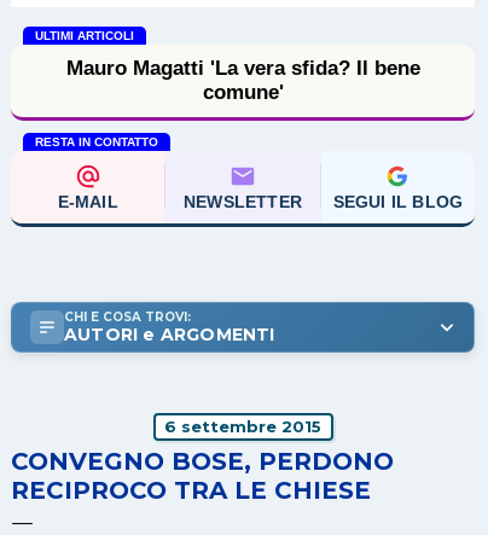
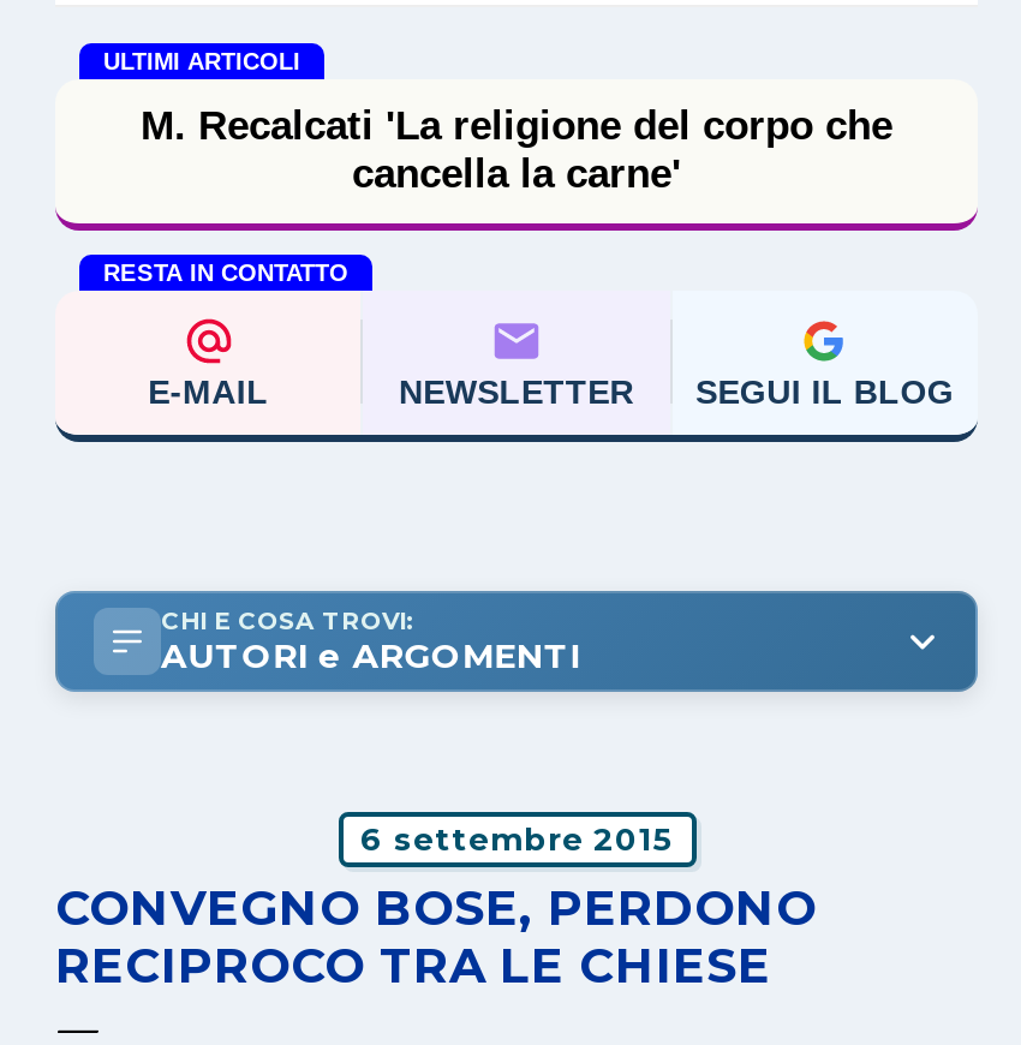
[66,57,420,104] Mauro Magatti 'La vera sfida? Il bene | comune' -> [141,103,892,197] M. Recalcati 'La religione del corpo che | cancella la carne'

